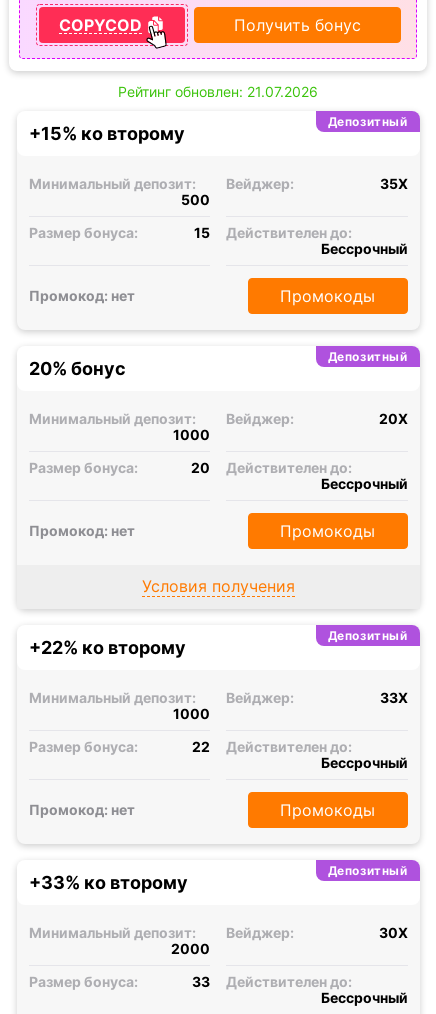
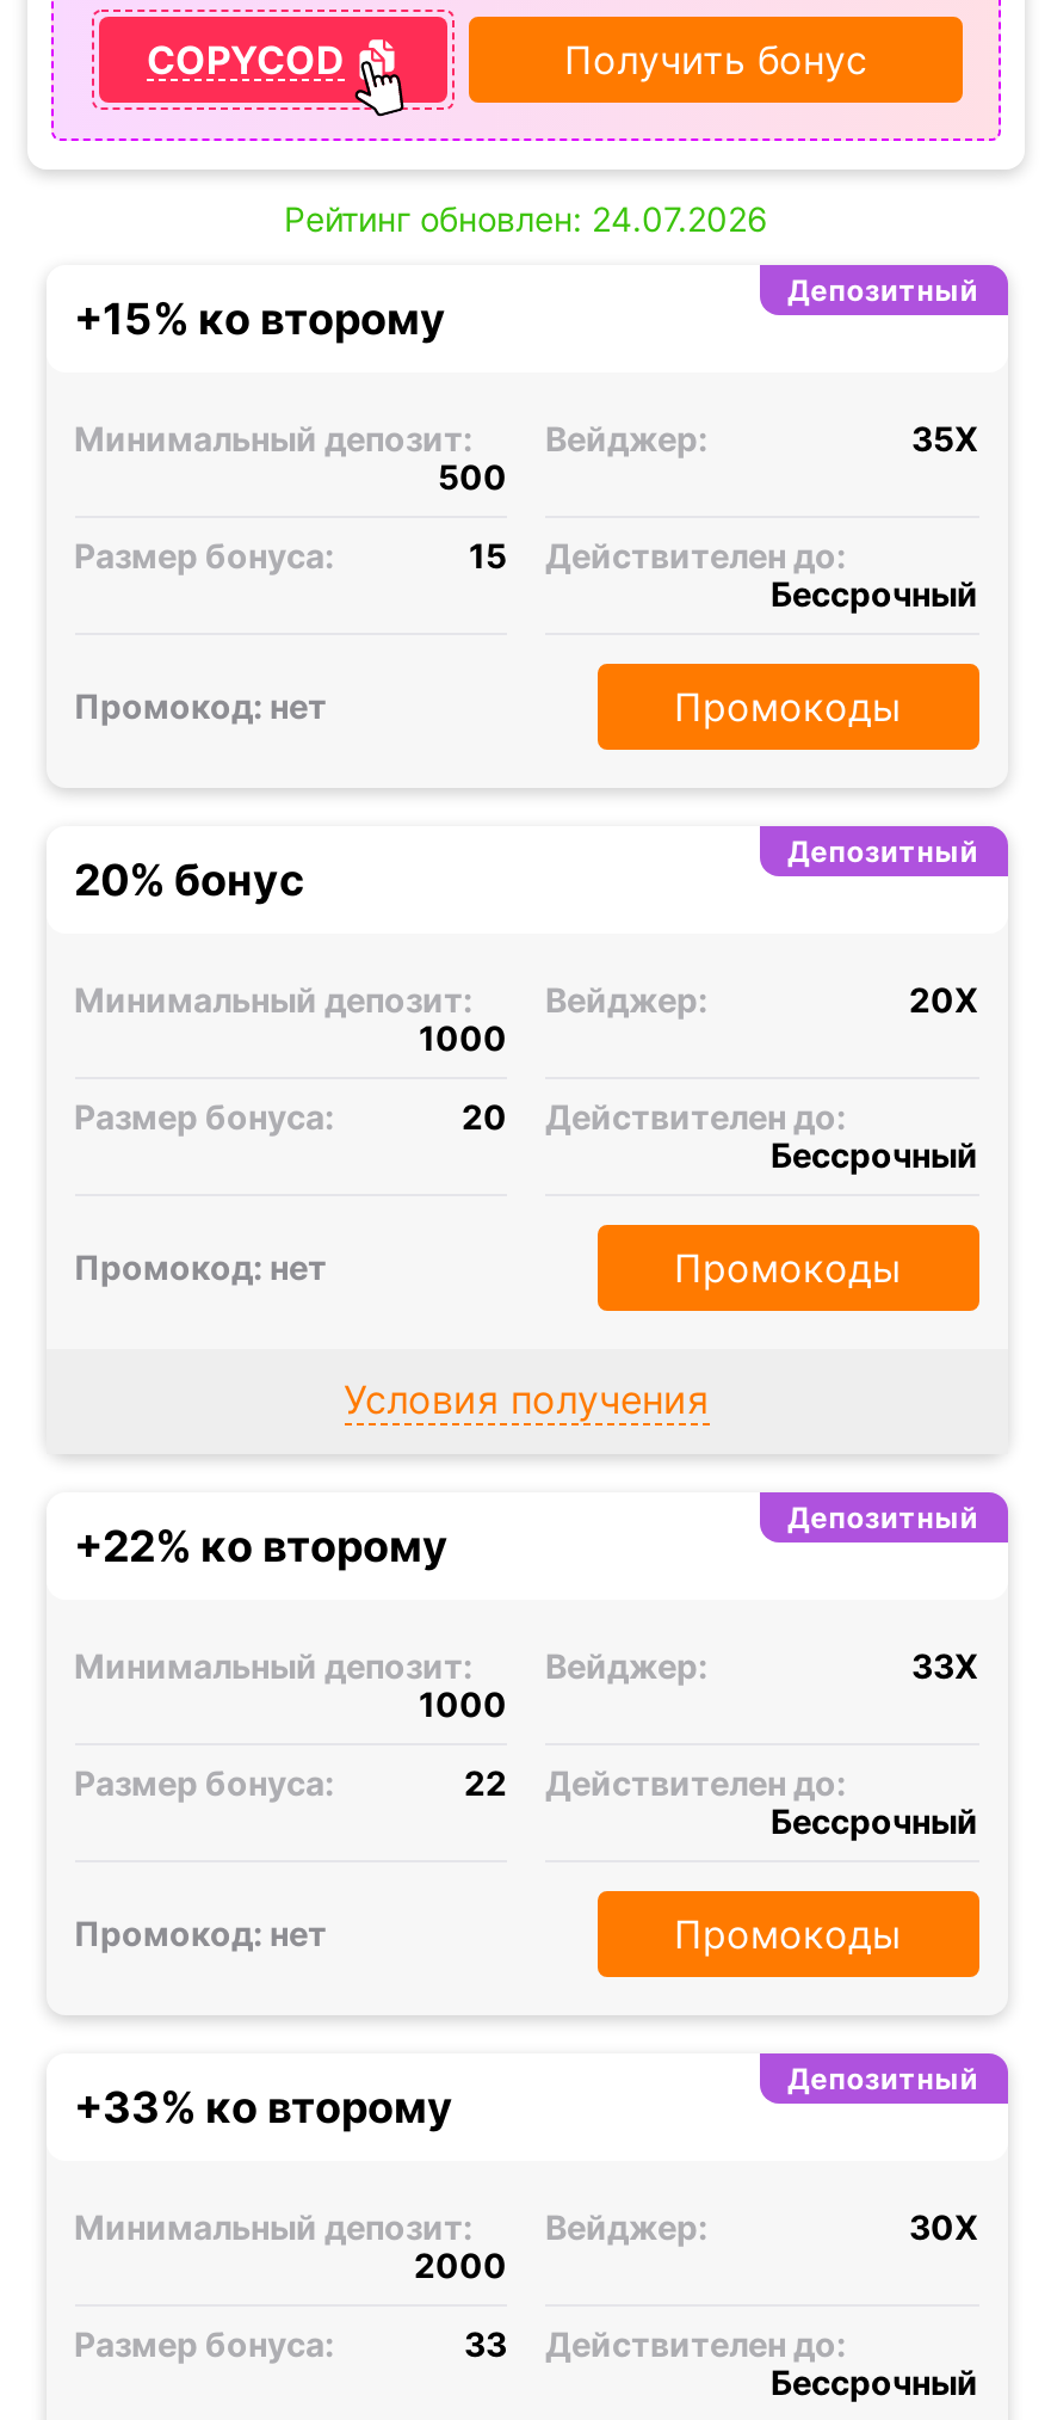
[118,83,318,100] Рейтинг обновлен: 21.07.2026 -> [284,198,768,239] Рейтинг обновлен: 24.07.2026

